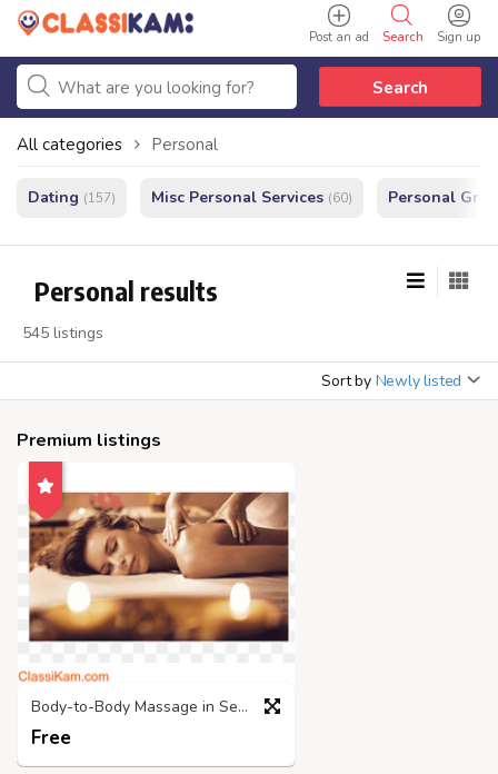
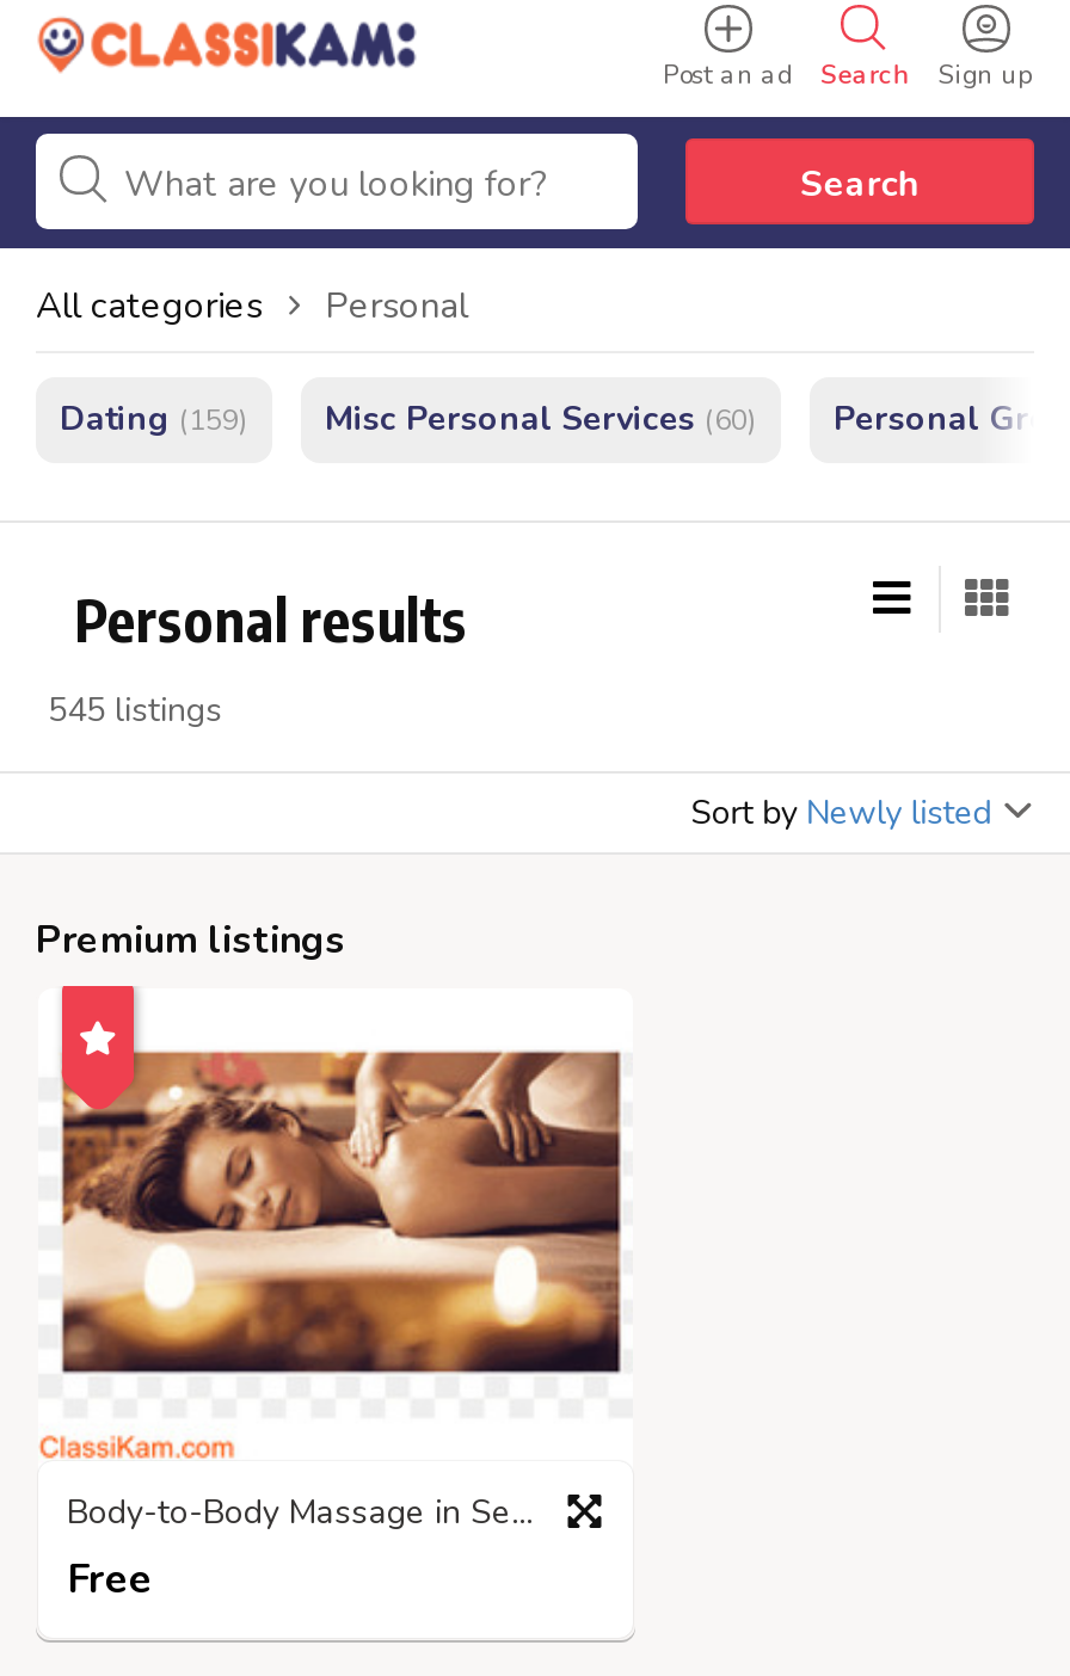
[28,187,116,208] Dating (157) -> [60,396,248,442] Dating (159)

